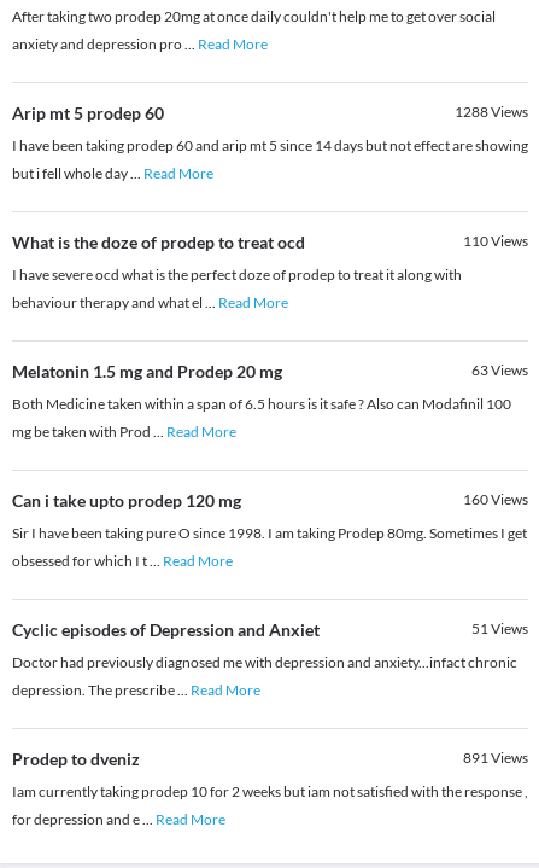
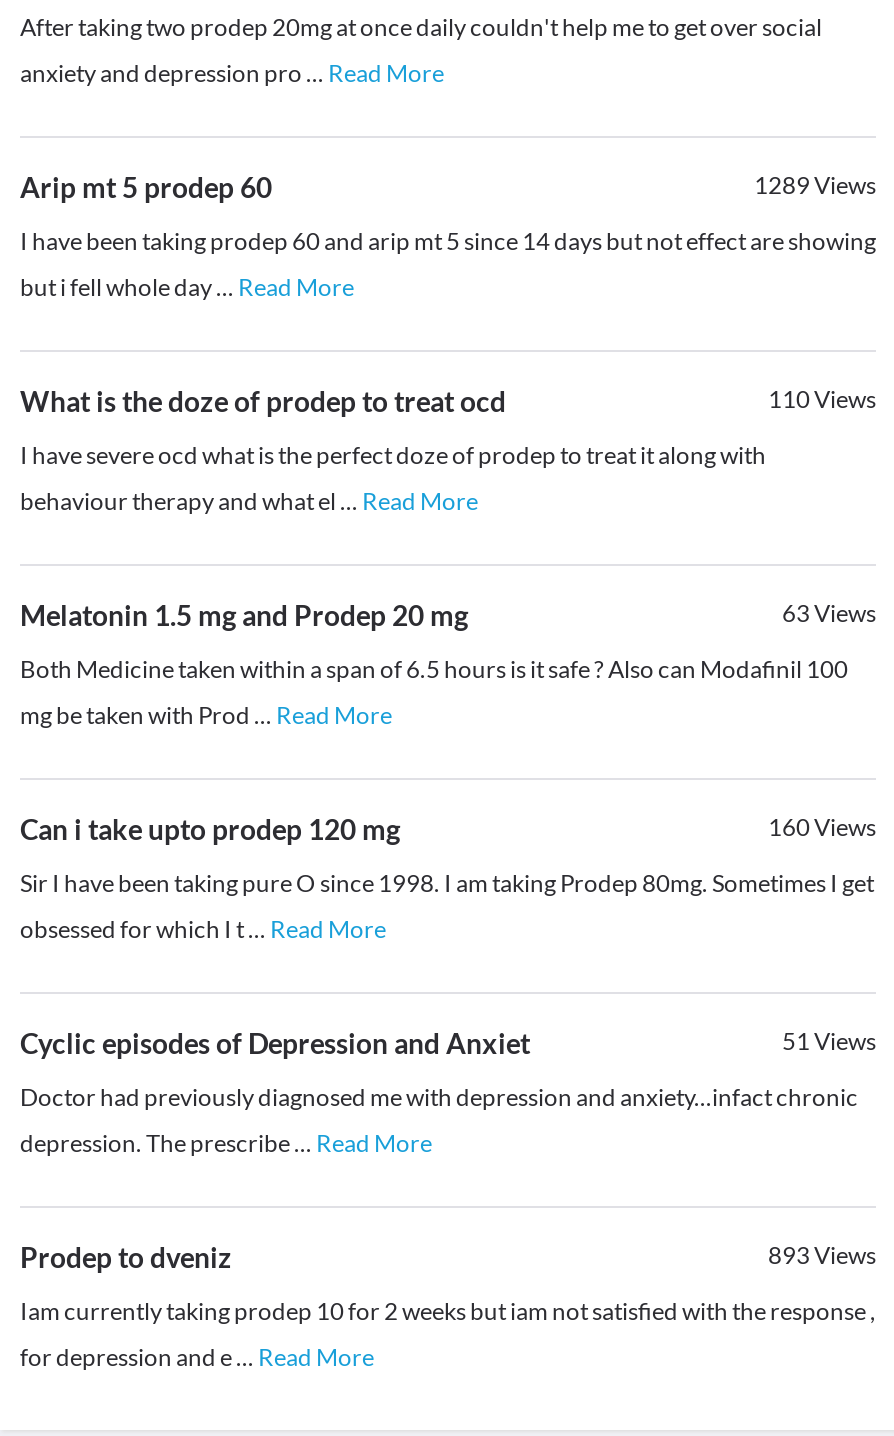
[455,103,528,121] 1288Views -> [754,171,876,201] 1289Views
[463,749,528,767] 891Views -> [768,1241,876,1271] 893Views

